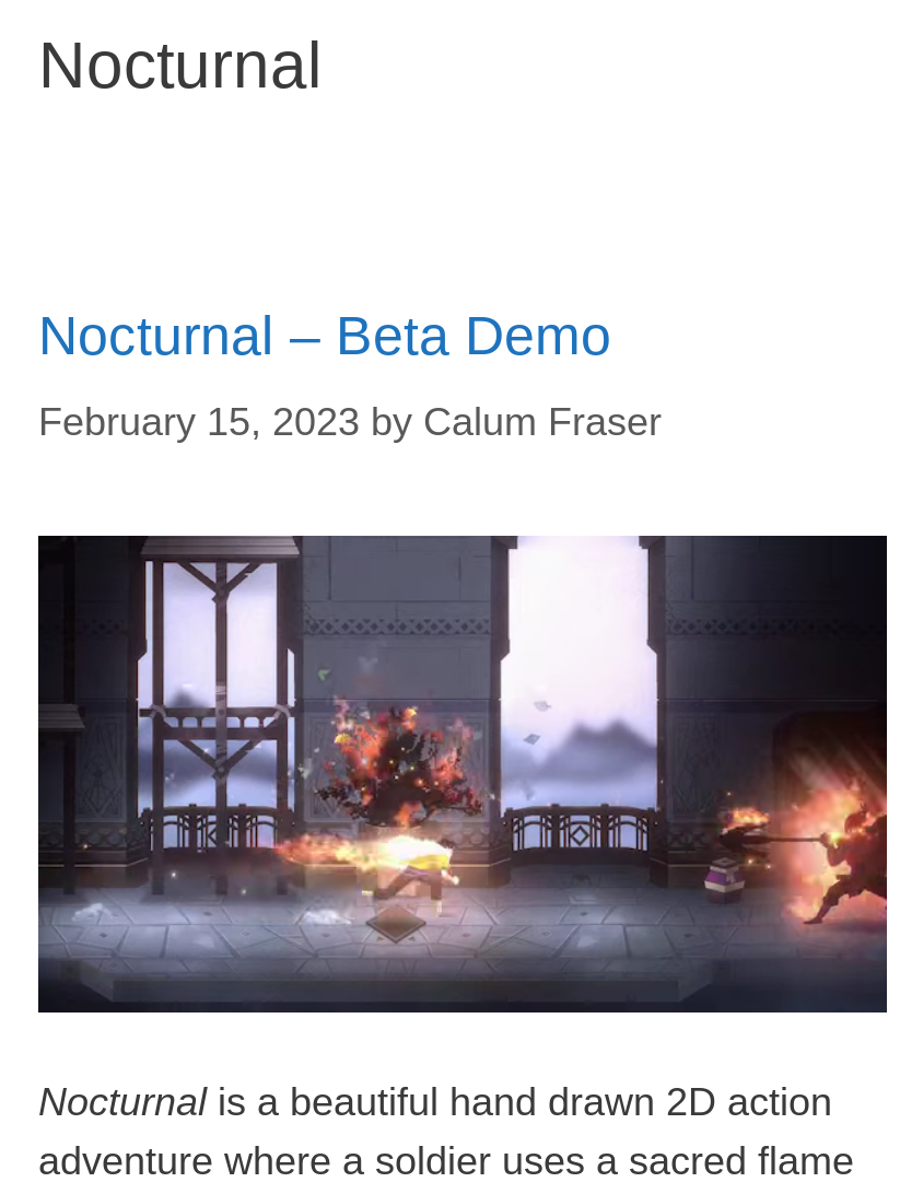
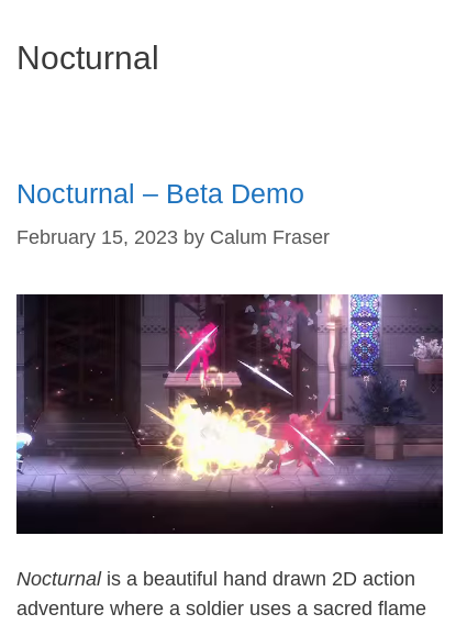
[36,534,889,1012] [image] -> [15,293,444,534] [image]

